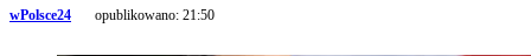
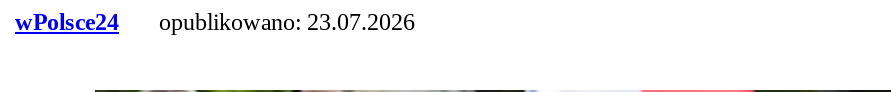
[95,7,215,24] opublikowano: 21:50 -> [159,9,415,37] opublikowano: 23.07.2026

